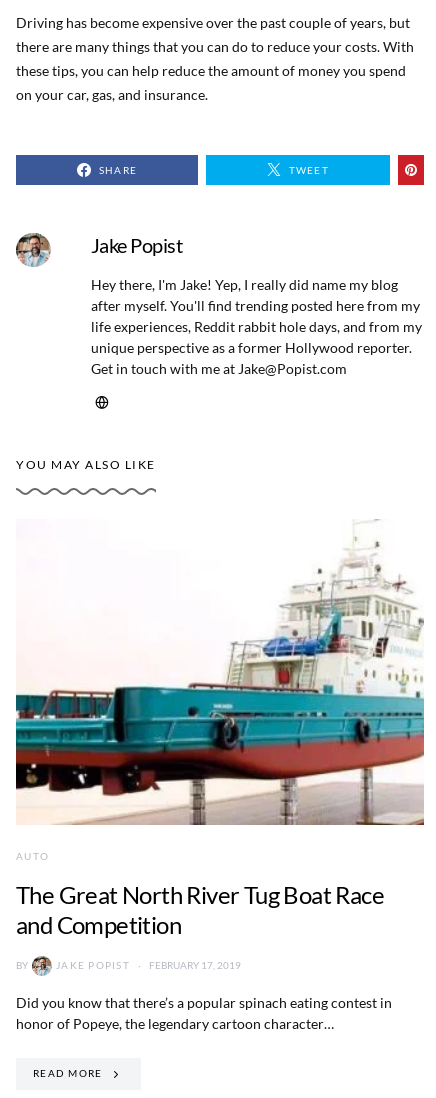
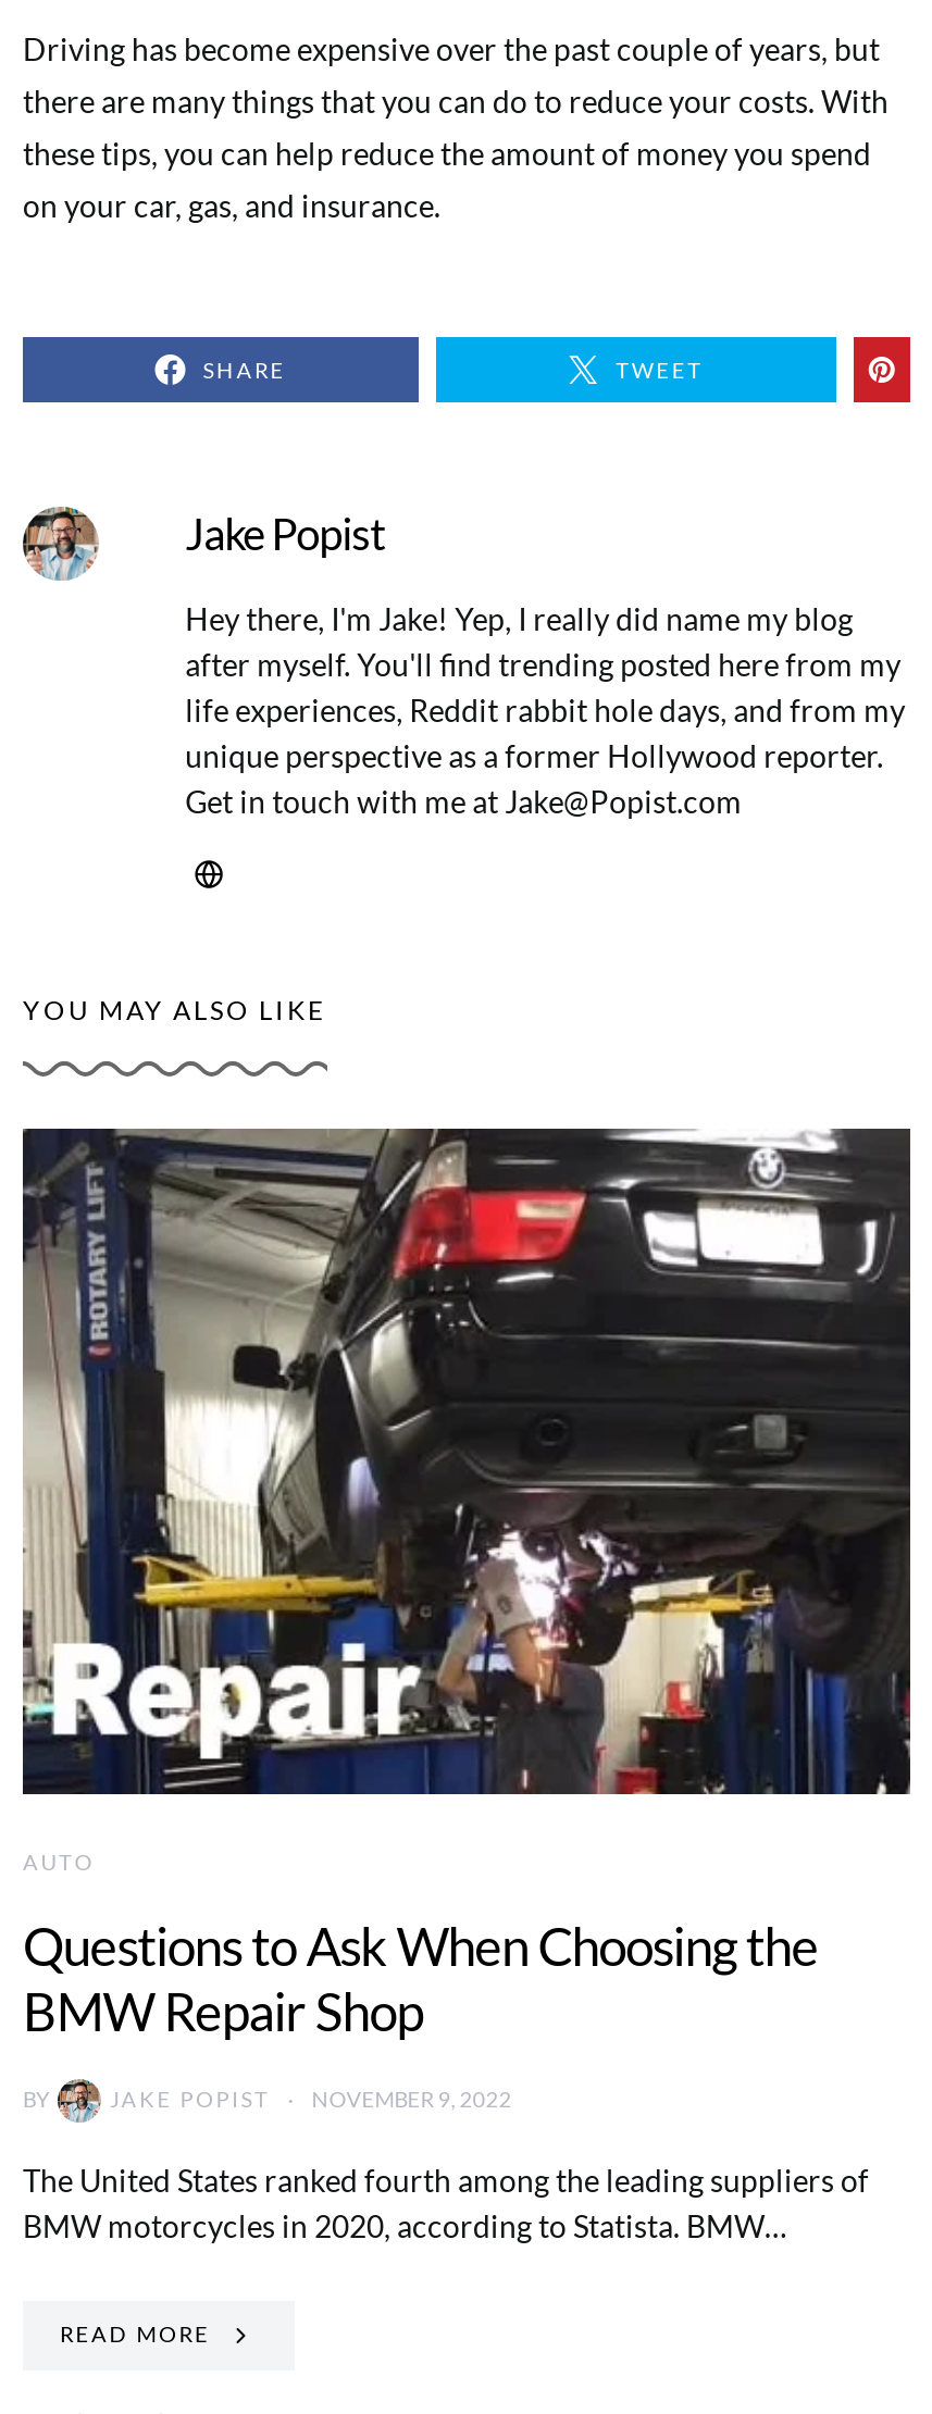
[15,519,425,826] [image] -> [21,1127,912,1796] [image]
[16,880,384,939] The Great North River Tug Boat Race | and Competition -> [23,1913,818,2041] Questions to Ask When Choosing the | BMW Repair Shop
[56,959,241,971] JAKE POPIST FEBRUARY 17, 2019 -> [110,2086,512,2112] JAKE POPIST NOVEMBER 9, 2022
[16,994,392,1032] Did you know that there’s a popular spinach eating contest in | honor of Popeye, the legendary cartoon character… -> [23,2161,869,2243] The United States ranked fourth among the leading suppliers of | BMW motorcycles in 2020, according to Statista. BMW…

